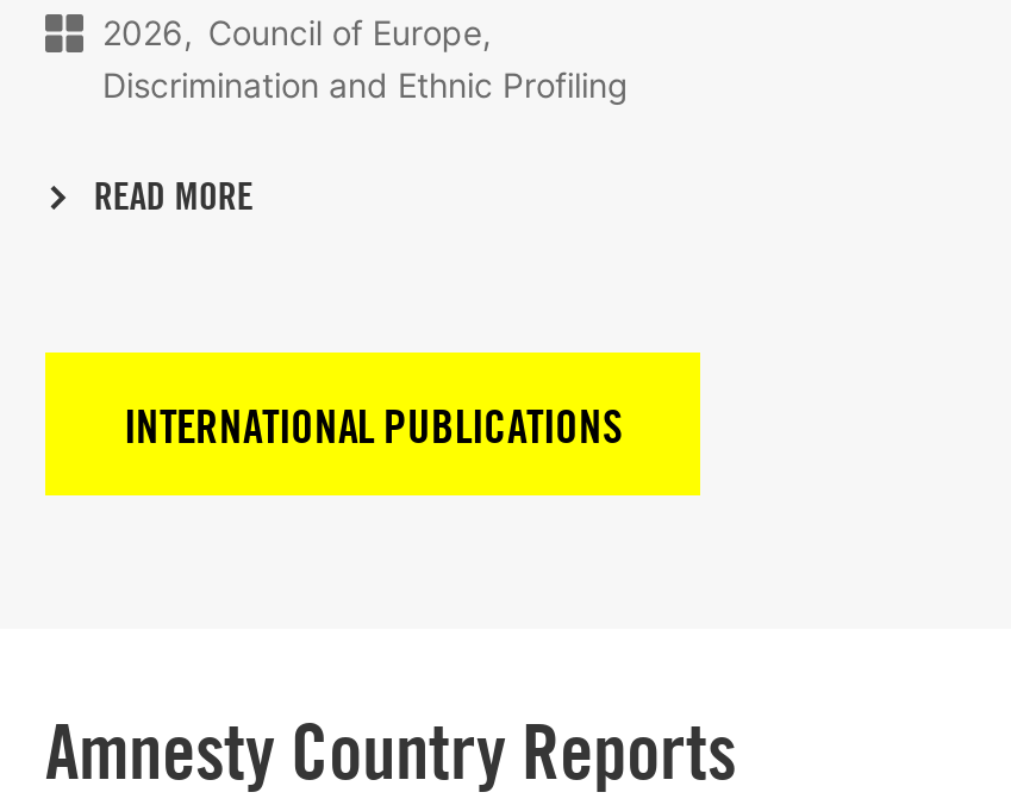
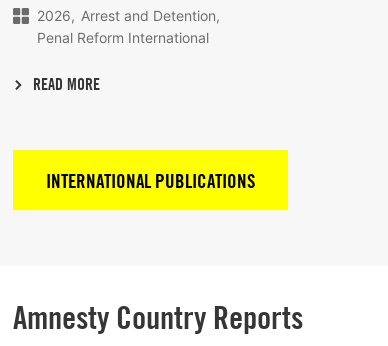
[102,13,629,106] Council of Europe | Discrimination and Ethnic Profiling -> [37,7,216,46] Arrest and Detention | Penal Reform International

